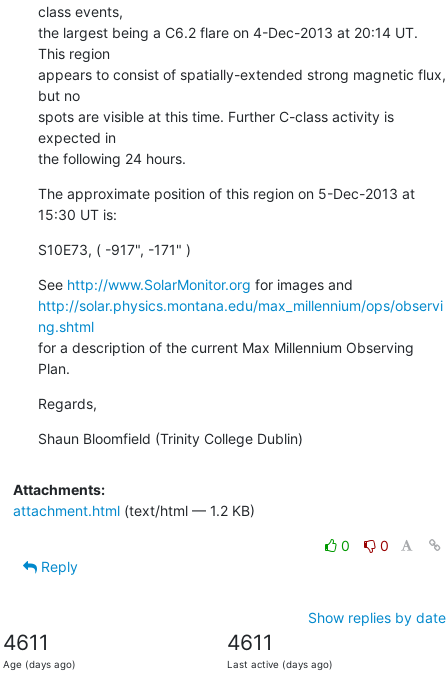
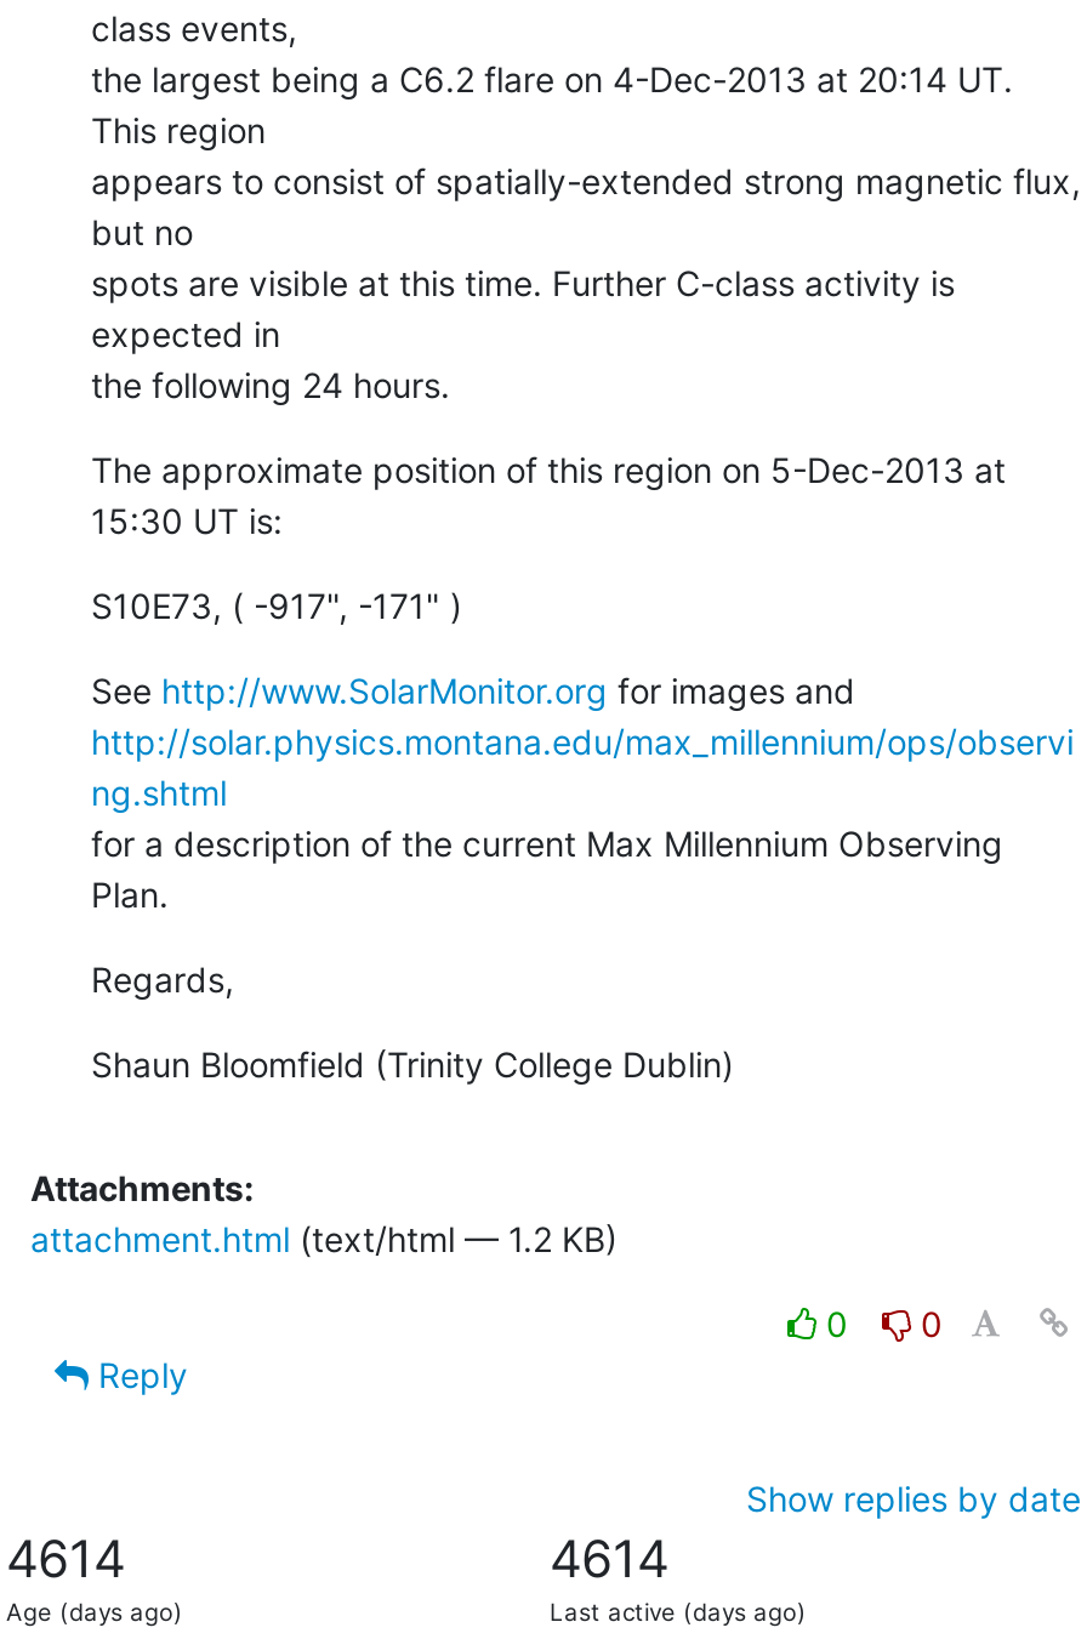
[2,630,48,655] 4611 -> [6,1528,125,1589] 4614
[226,630,272,655] 4611 -> [550,1528,668,1589] 4614

